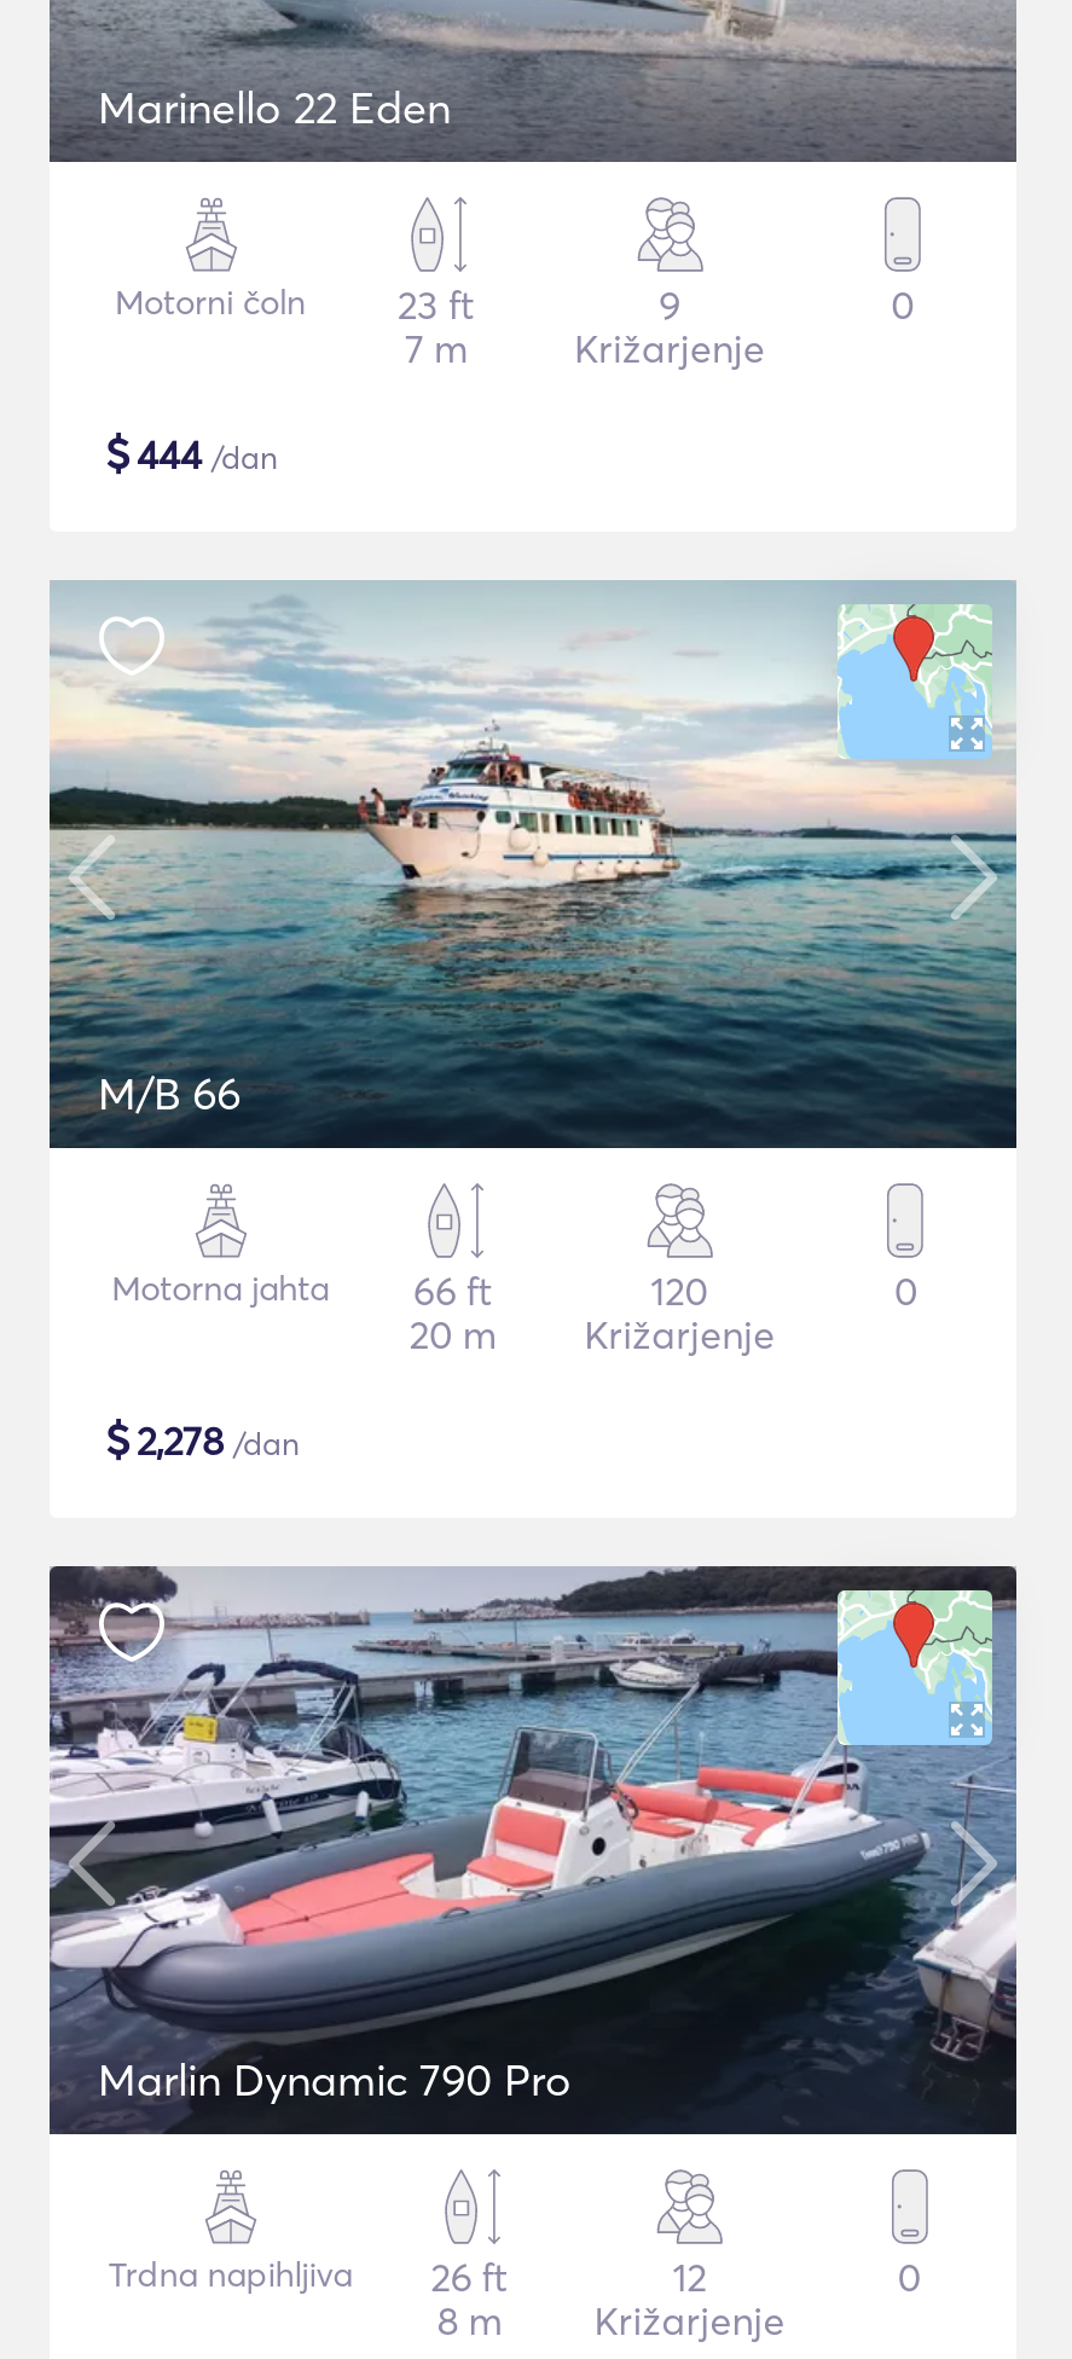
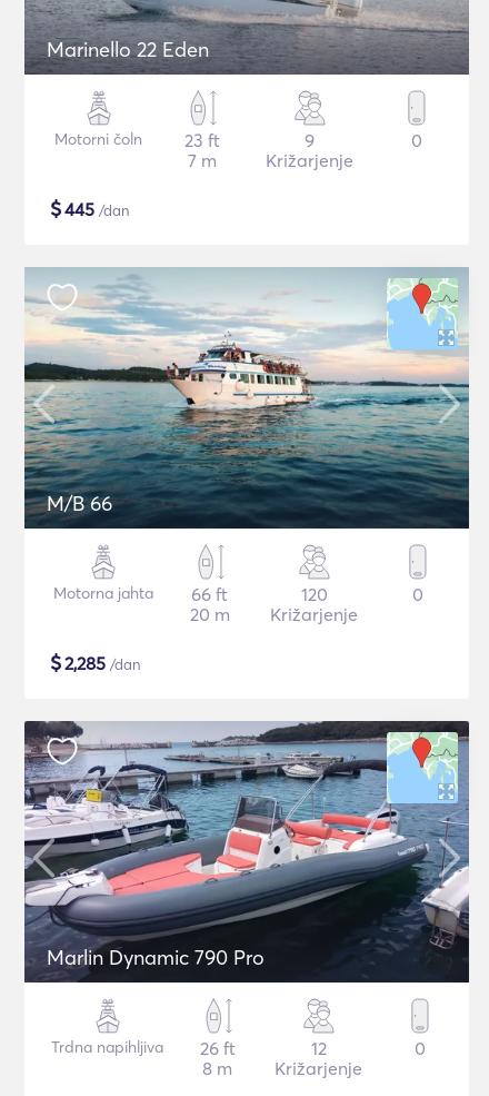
[105,425,277,481] $444 /dan -> [50,196,129,221] $445 /dan
[105,1412,299,1467] $2,278 /dan -> [50,650,140,675] $2,285 /dan

